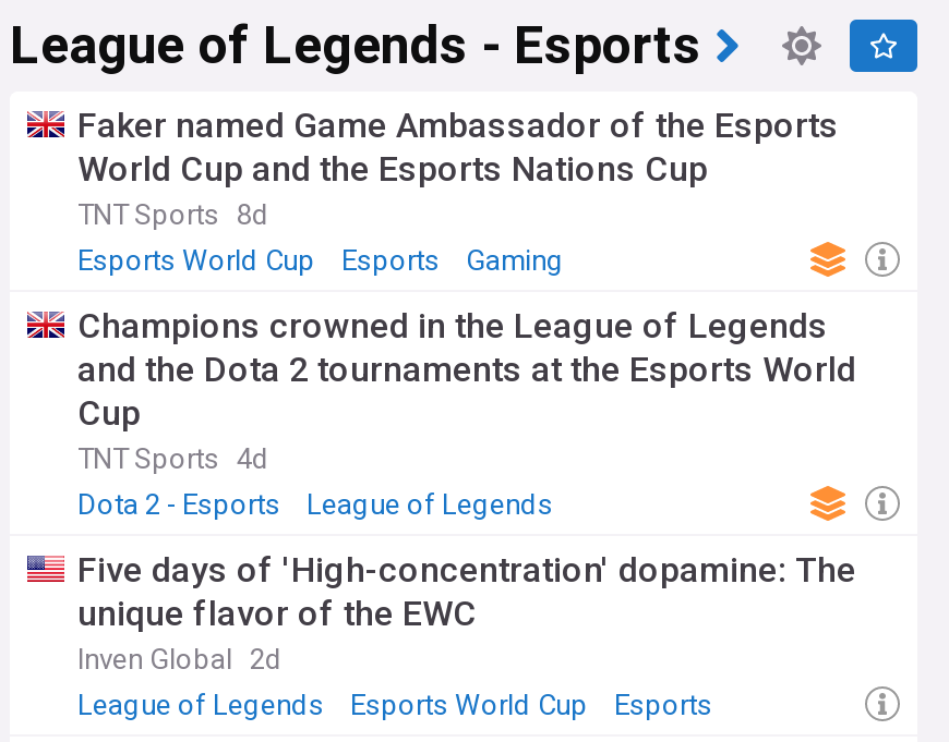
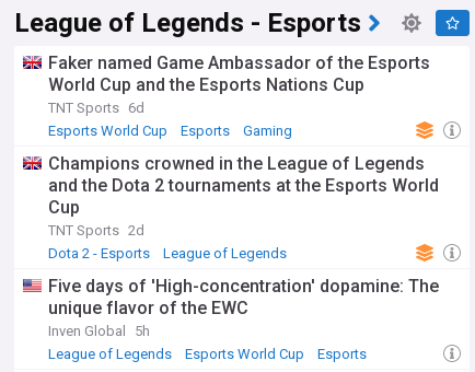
[77,198,269,231] TNT Sports 8d -> [48,100,144,116] TNT Sports 6d
[77,442,269,475] TNT Sports 4d -> [48,222,144,239] TNT Sports 2d
[77,643,283,676] Inven Global 2d -> [48,323,150,339] Inven Global 5h

